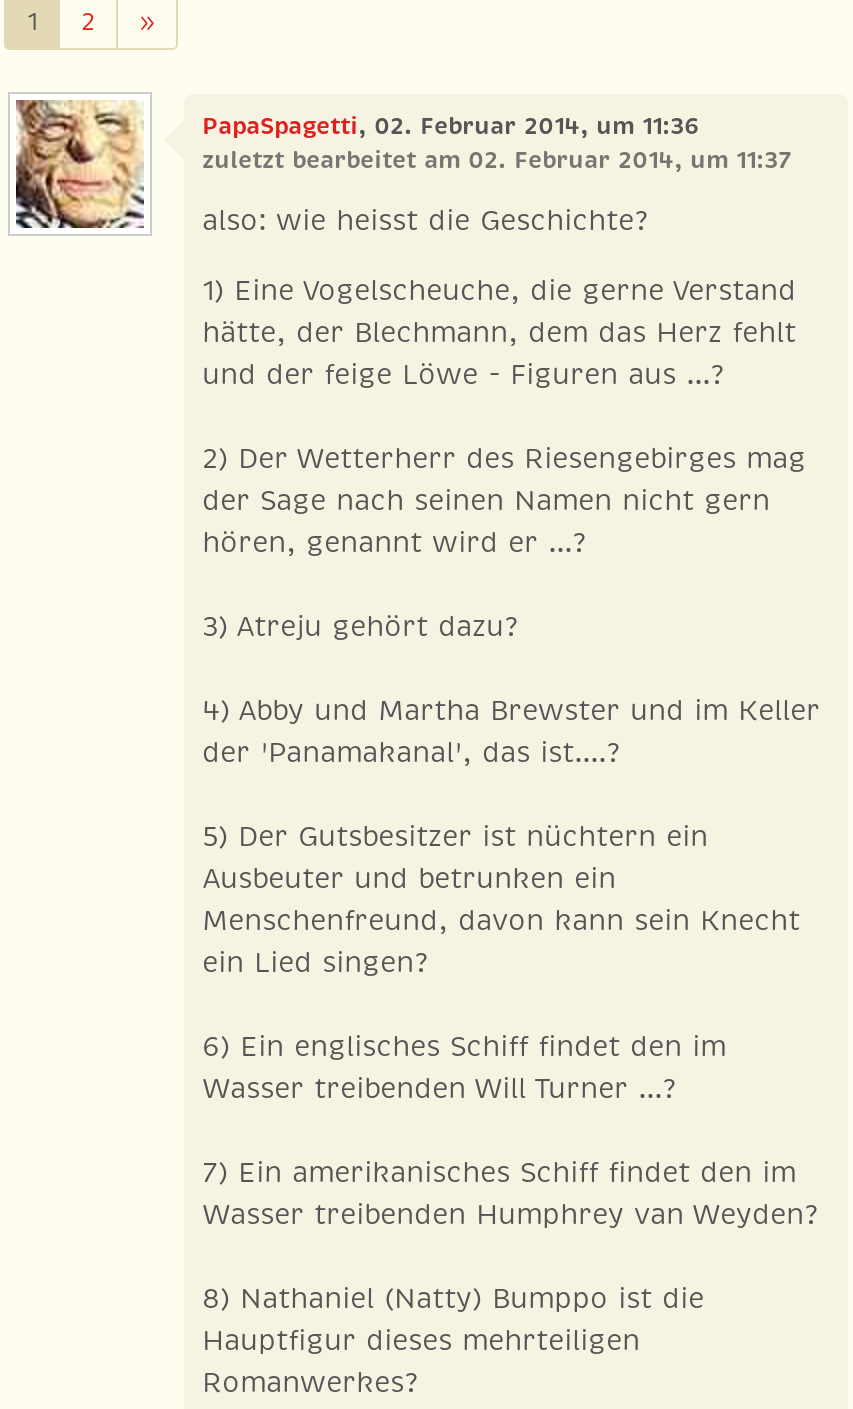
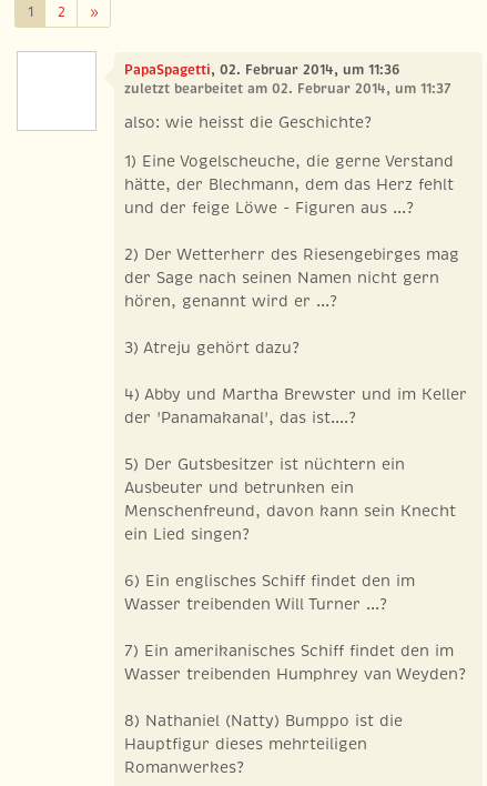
[14,98,146,230] [image] -> none

